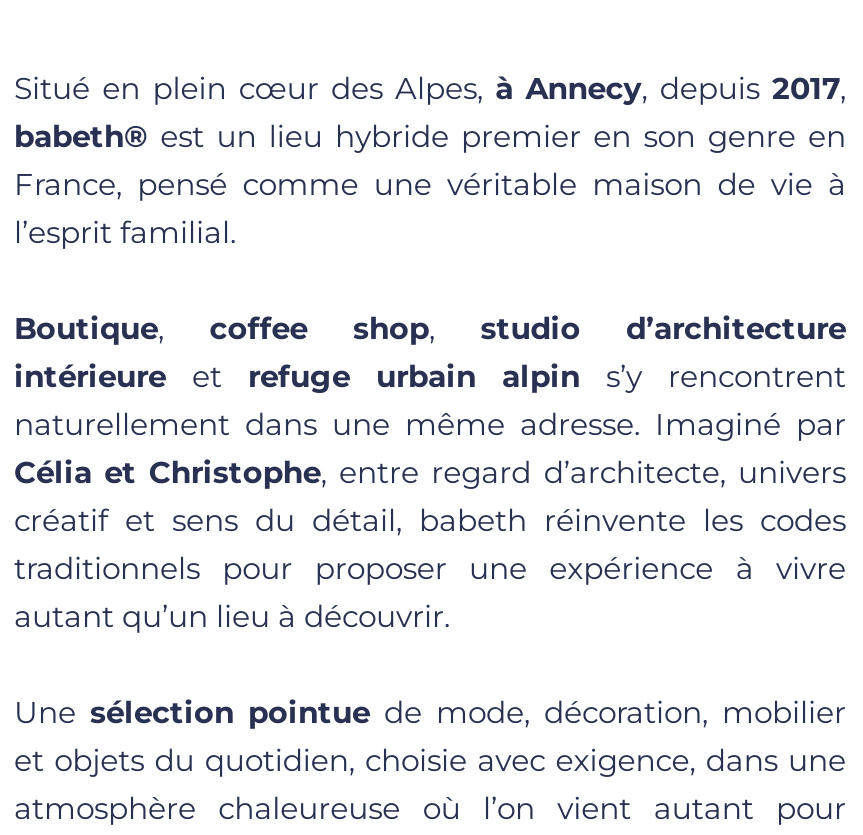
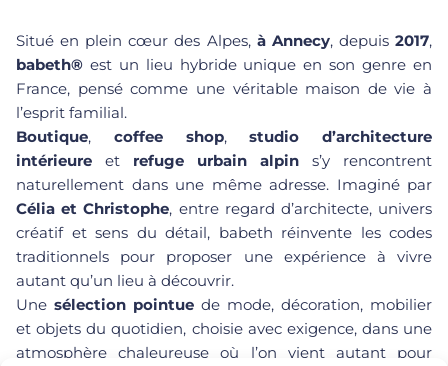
[14,117,846,155] babeth® est un lieu hybride premier en son genre en -> [16,55,432,74] babeth® est un lieu hybride unique en son genre en

